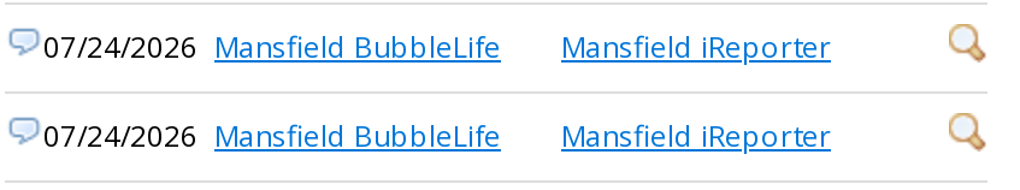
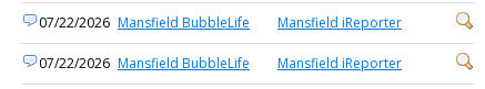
[43,26,501,67] 07/24/2026 Mansfield BubbleLife -> [39,13,250,32] 07/22/2026 Mansfield BubbleLife
[43,115,501,156] 07/24/2026 Mansfield BubbleLife -> [39,54,250,73] 07/22/2026 Mansfield BubbleLife

